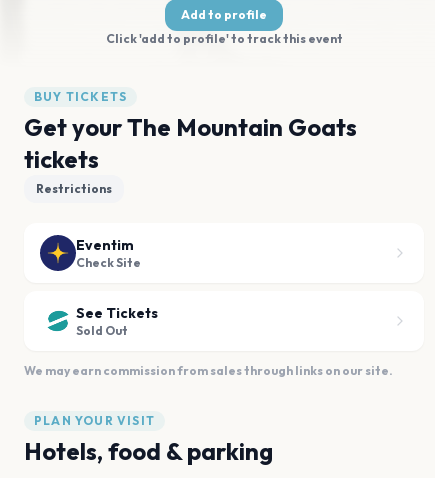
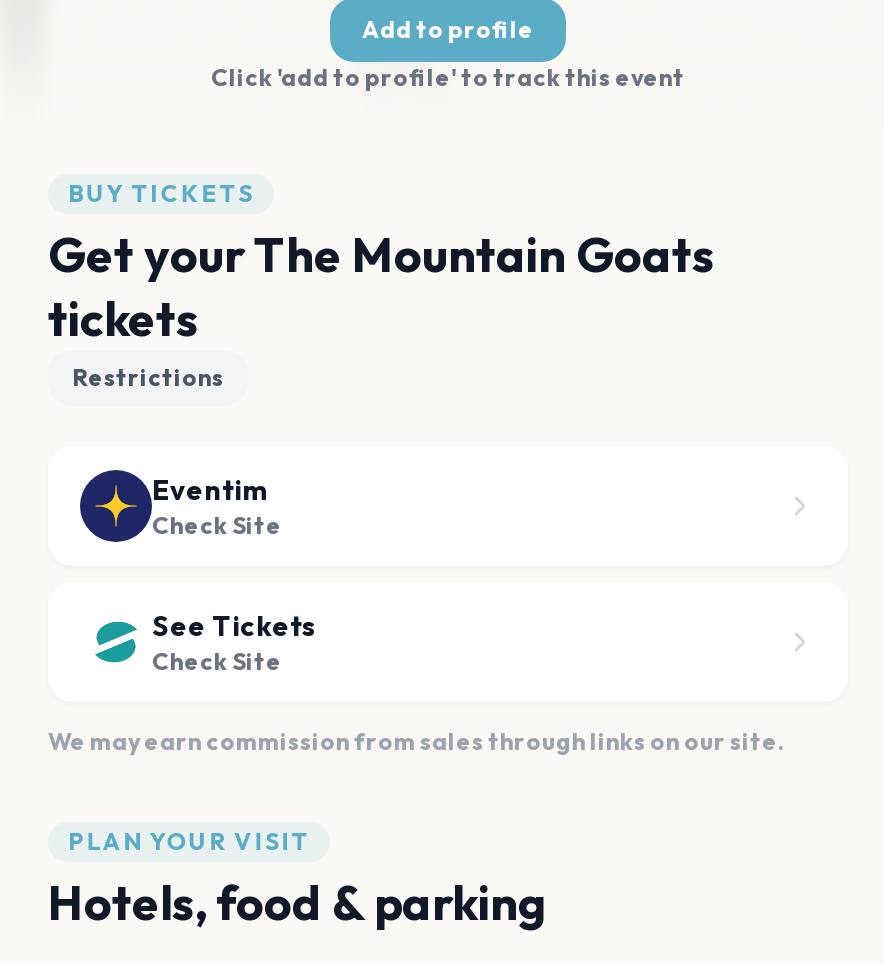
[76,323,128,338] Sold Out -> [152,646,282,676] Check Site

